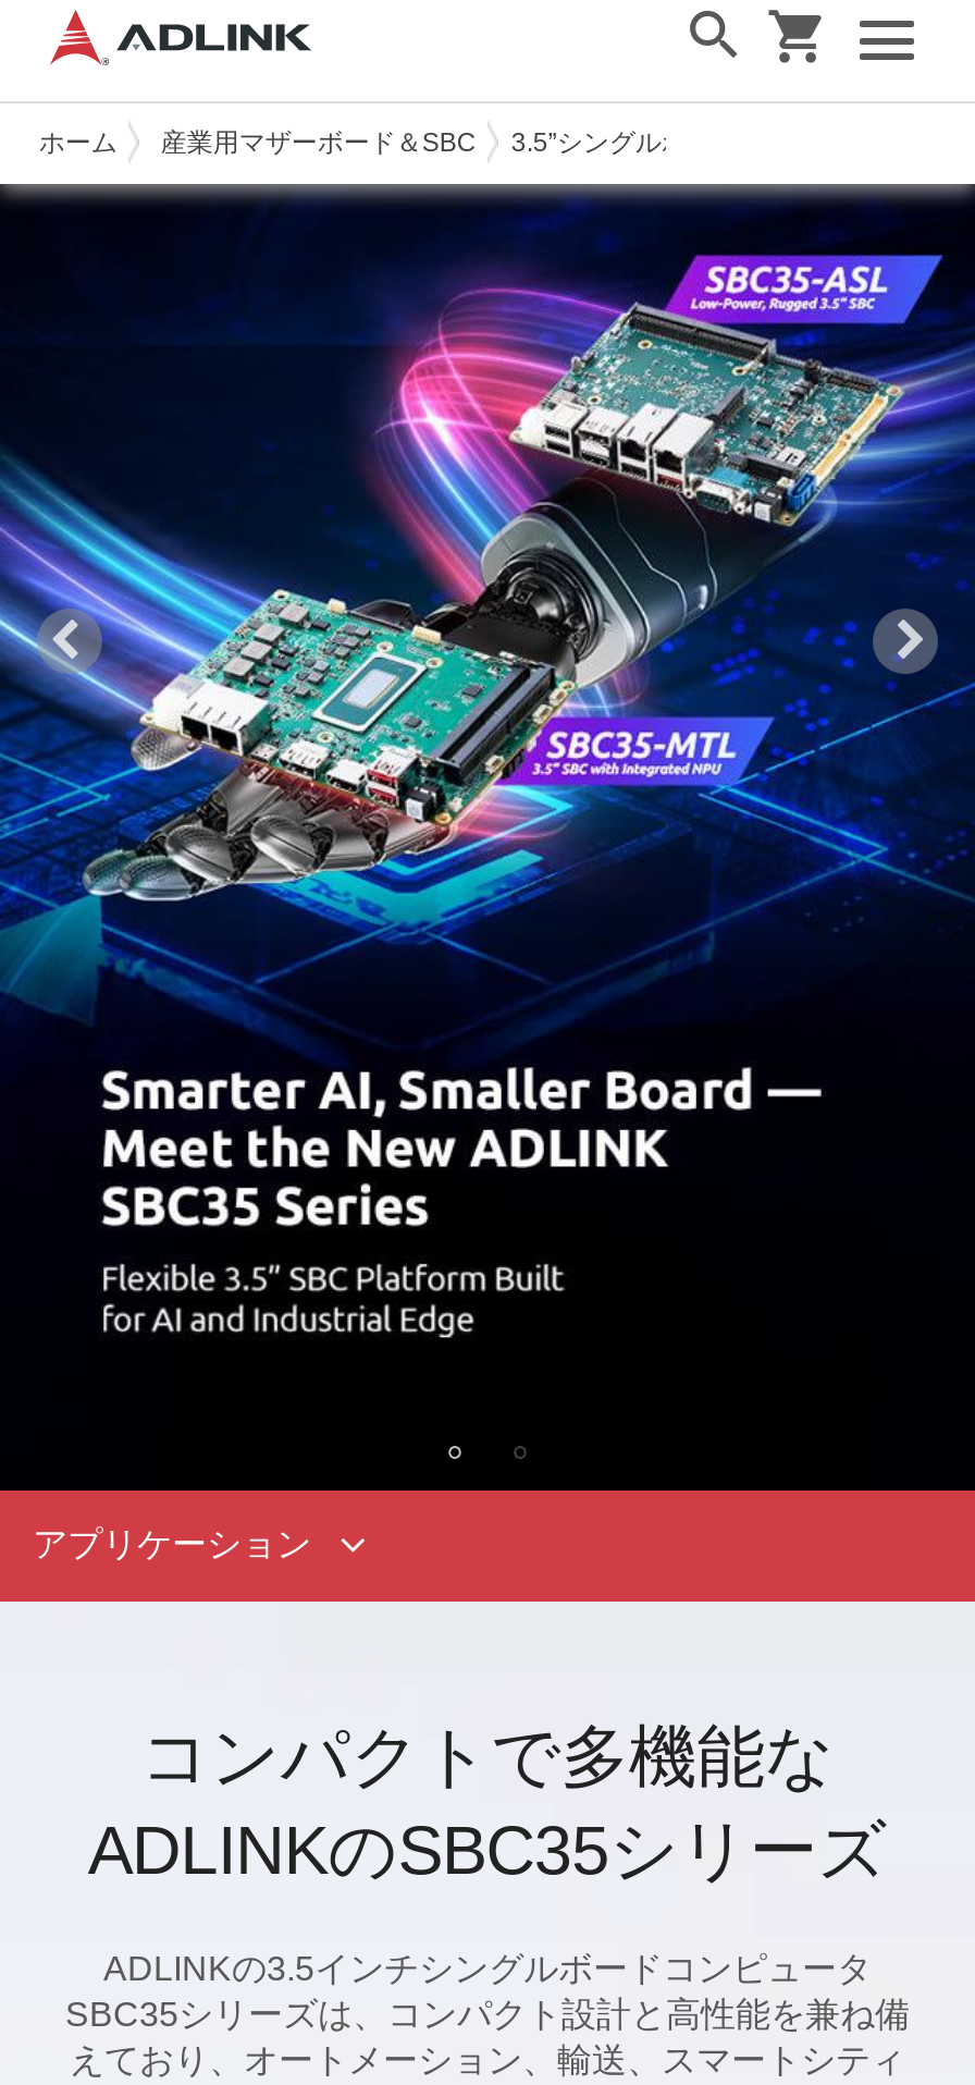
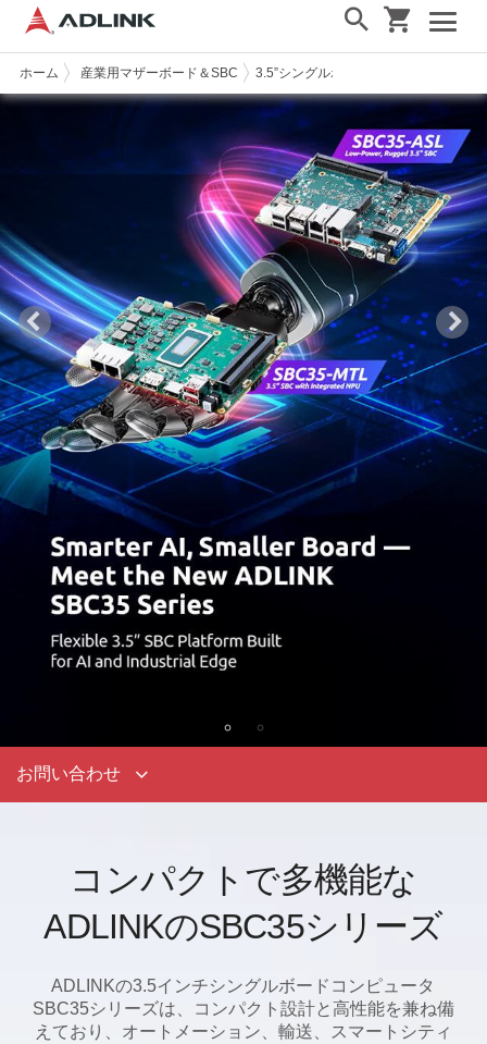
[33,1524,311,1561] アプリケーション -> [16,764,121,782] お問い合わせ

